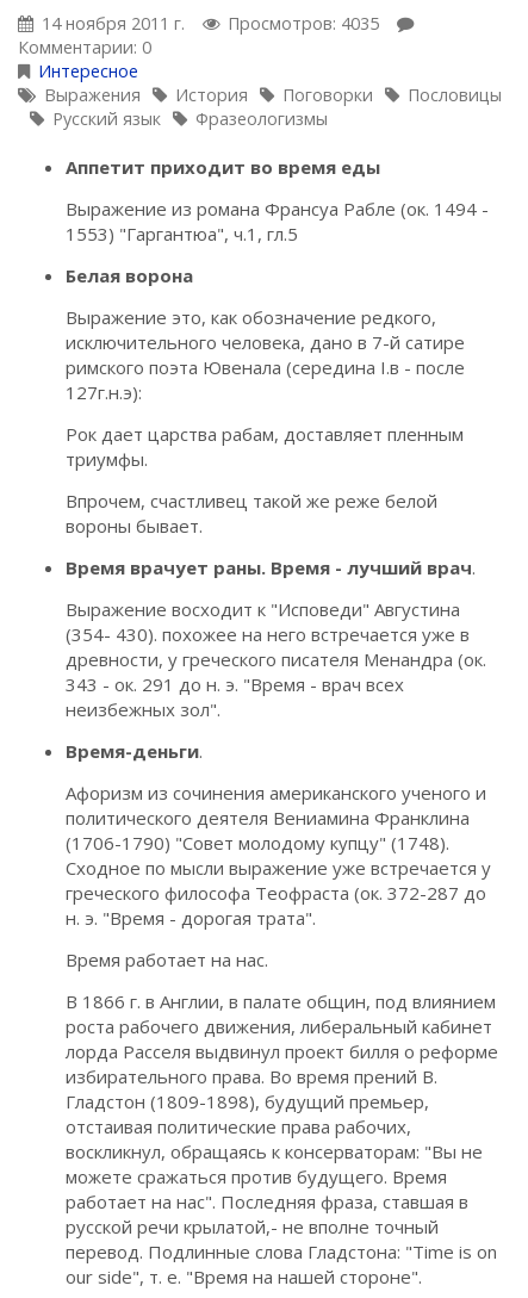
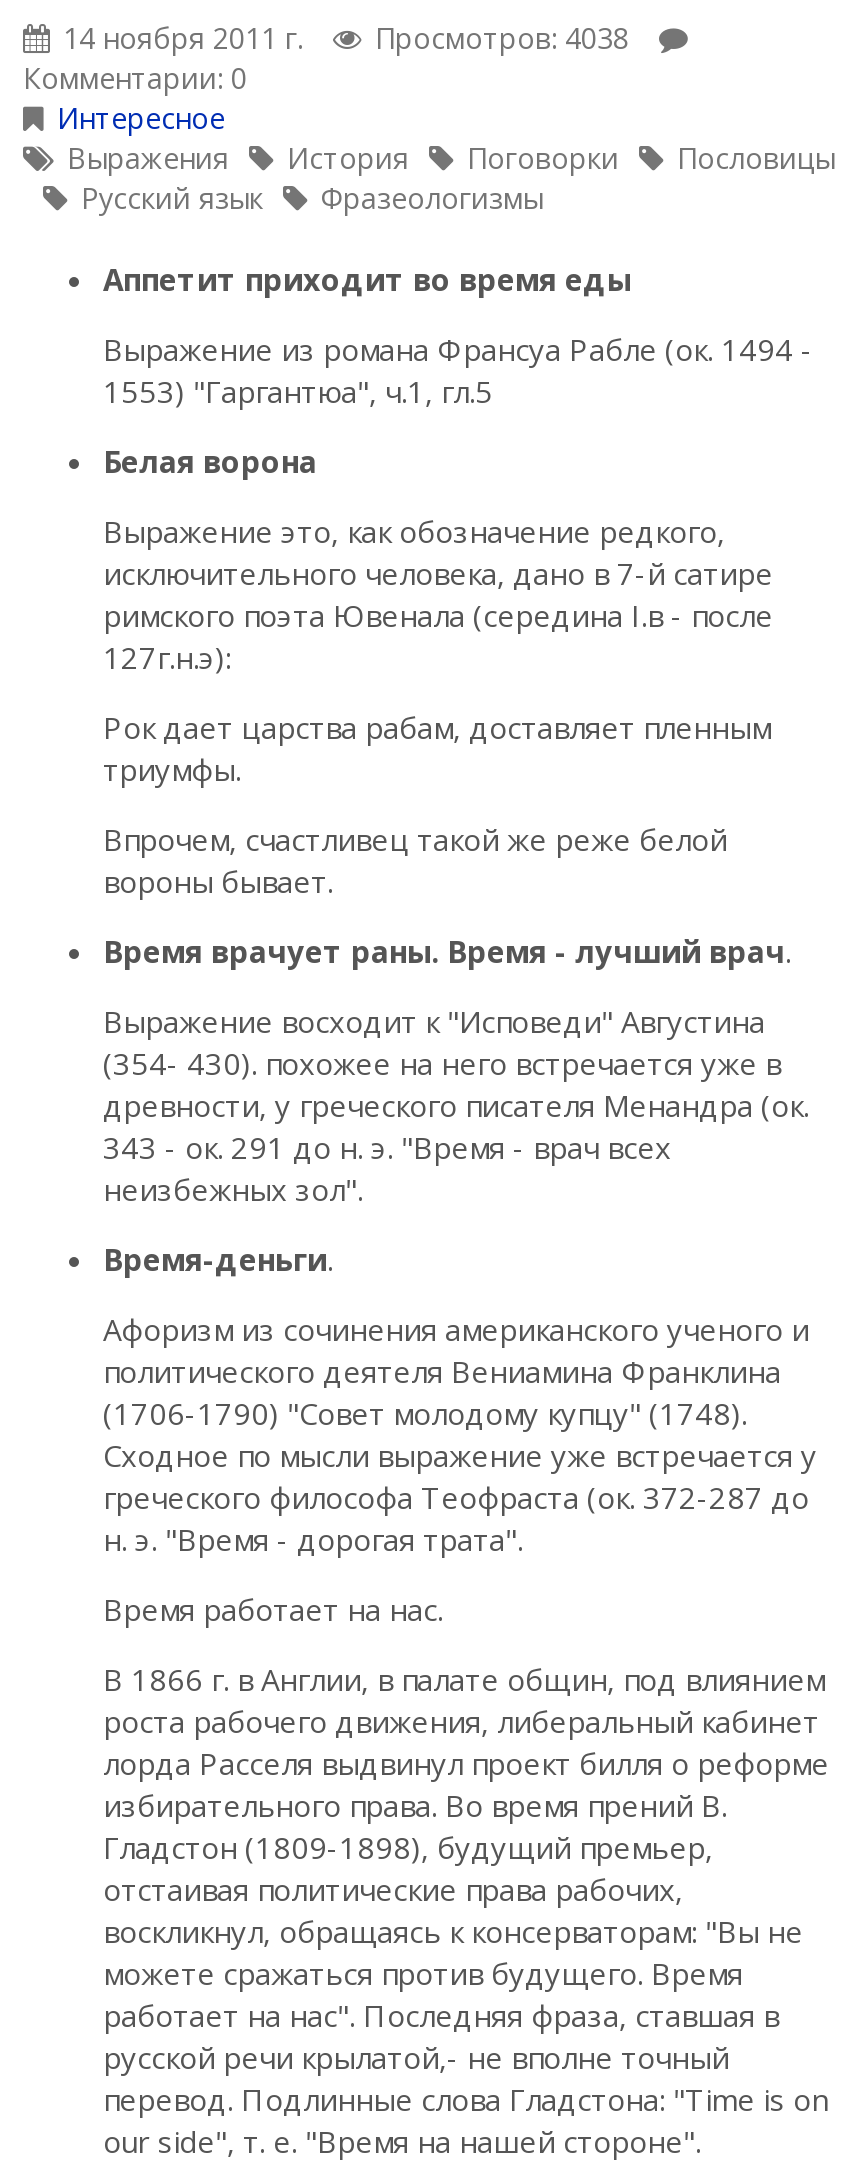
[42,12,379,35] 14 ноября 2011 г. Просмотров: 4035 -> [63,19,629,57] 14 ноября 2011 г. Просмотров: 4038

